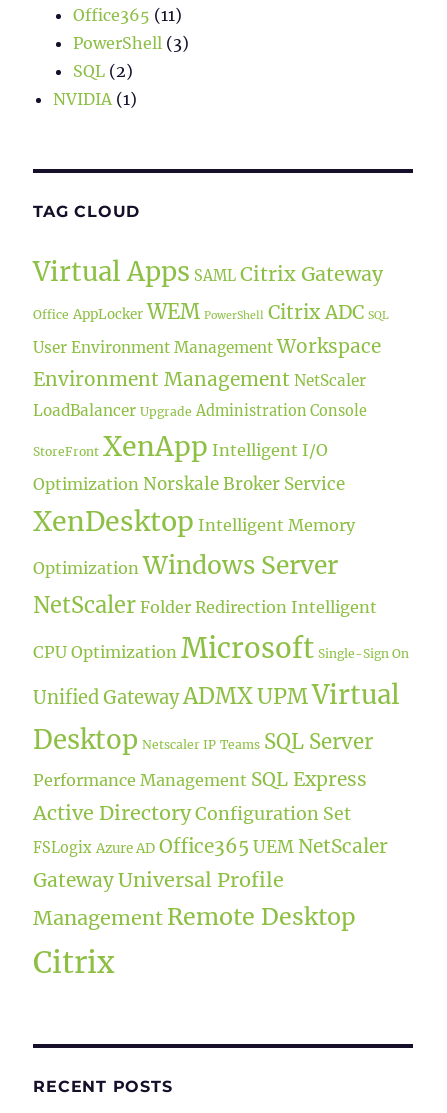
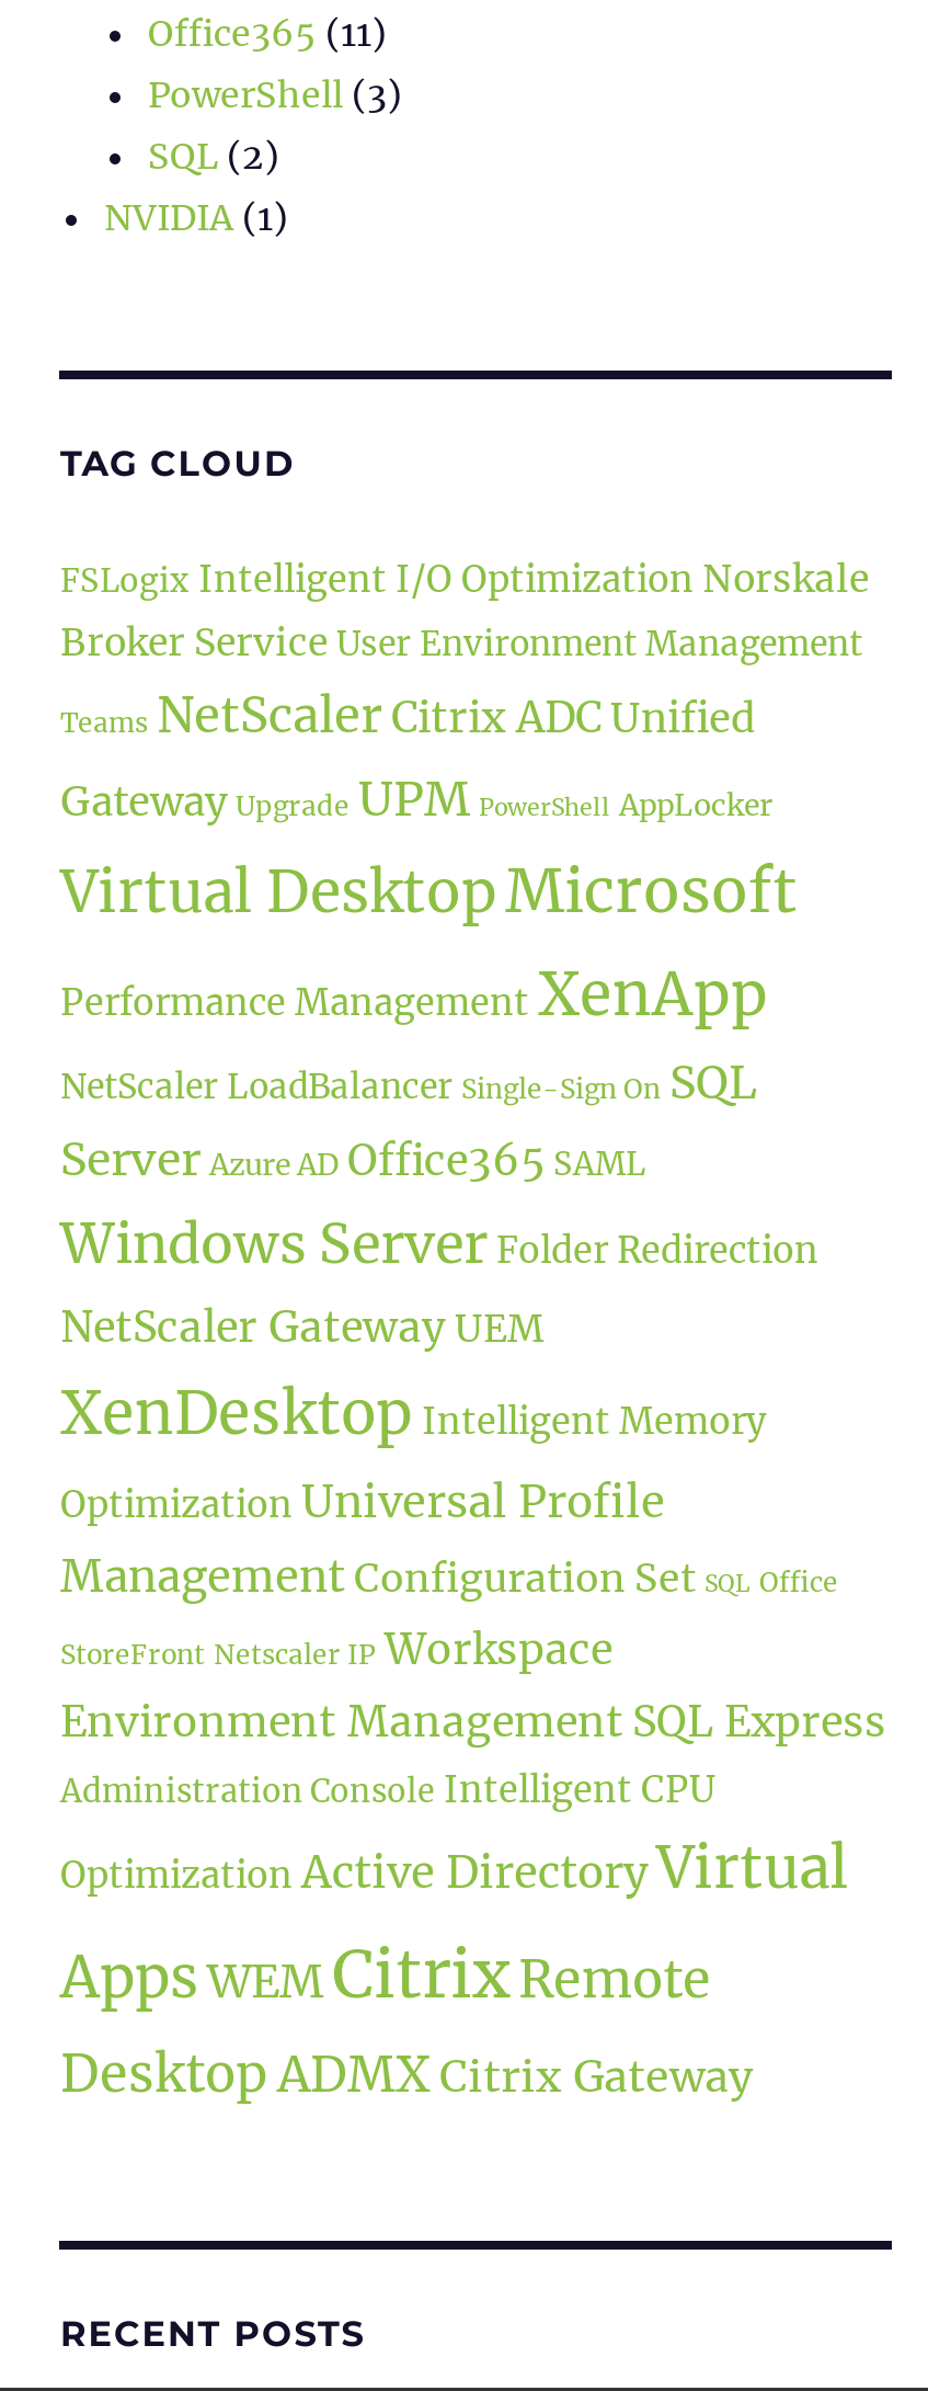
[33,256,389,495] Virtual Apps SAML Citrix Gateway | Office AppLocker WEM PowerShell Citrix ADC SQL | User Environment Management Workspace | Environment Management NetScaler | LoadBalancer Upgrade Administration Console | StoreFront XenApp Intelligent I/O | Optimization Norskale Broker Service -> [60,556,869,1354] FSLogix Intelligent I/O Optimization Norskale | Broker Service User Environment Management | Teams NetScaler Citrix ADC Unified | Gateway Upgrade UPM PowerShell AppLocker | Virtual Desktop Microsoft | Performance Management XenApp | NetScaler LoadBalancer Single-Sign On SQL | Server Azure AD Office365 SAML | Windows Server Folder Redirection | NetScaler Gateway UEM
moved [33,505,355,538] -> [60,1378,766,1450]: XenDesktop Intelligent Memory
[33,550,409,981] Optimization Windows Server | NetScaler Folder Redirection Intelligent | CPU Optimization Microsoft Single-Sign On | Unified Gateway ADMX UPM Virtual | Desktop Netscaler IP Teams SQL Server | Performance Management SQL Express | Active Directory Configuration Set | FSLogix Azure AD Office365 UEM NetScaler | Gateway Universal Profile | Management Remote Desktop | Citrix -> [60,1474,886,2106] Optimization Universal Profile | Management Configuration Set SQL Office | StoreFront Netscaler IP Workspace | Environment Management SQL Express | Administration Console Intelligent CPU | Optimization Active Directory Virtual | Apps WEM Citrix Remote | Desktop ADMX Citrix Gateway

